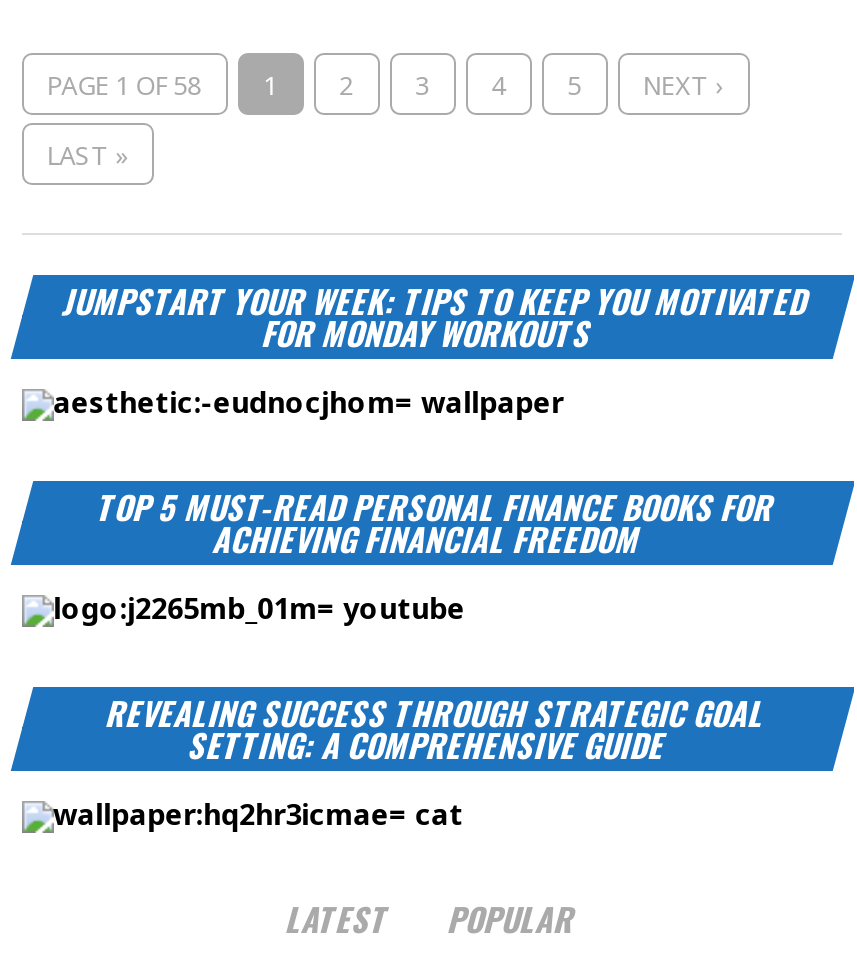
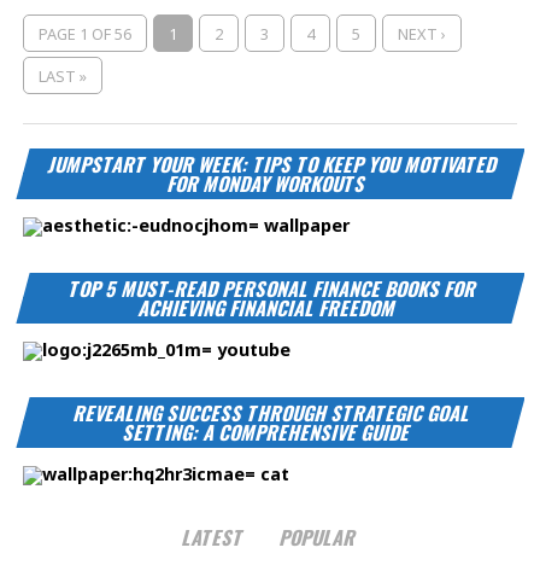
[47,67,723,103] PAGE 1 OF 58 1 2 3 4 5 NEXT › -> [38,23,446,45] PAGE 1 OF 56 1 2 3 4 5 NEXT ›

